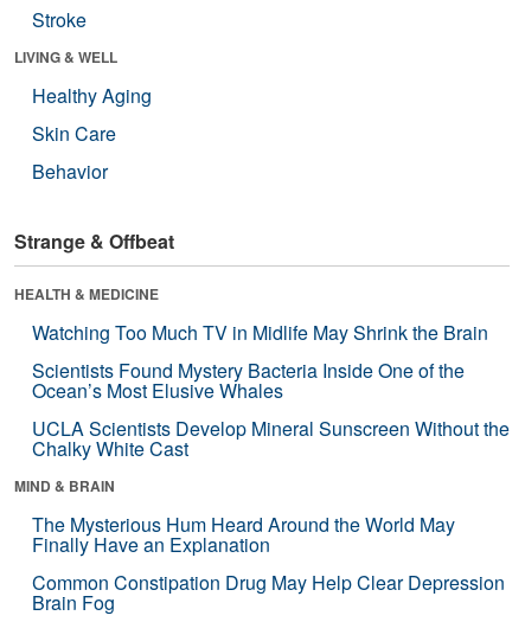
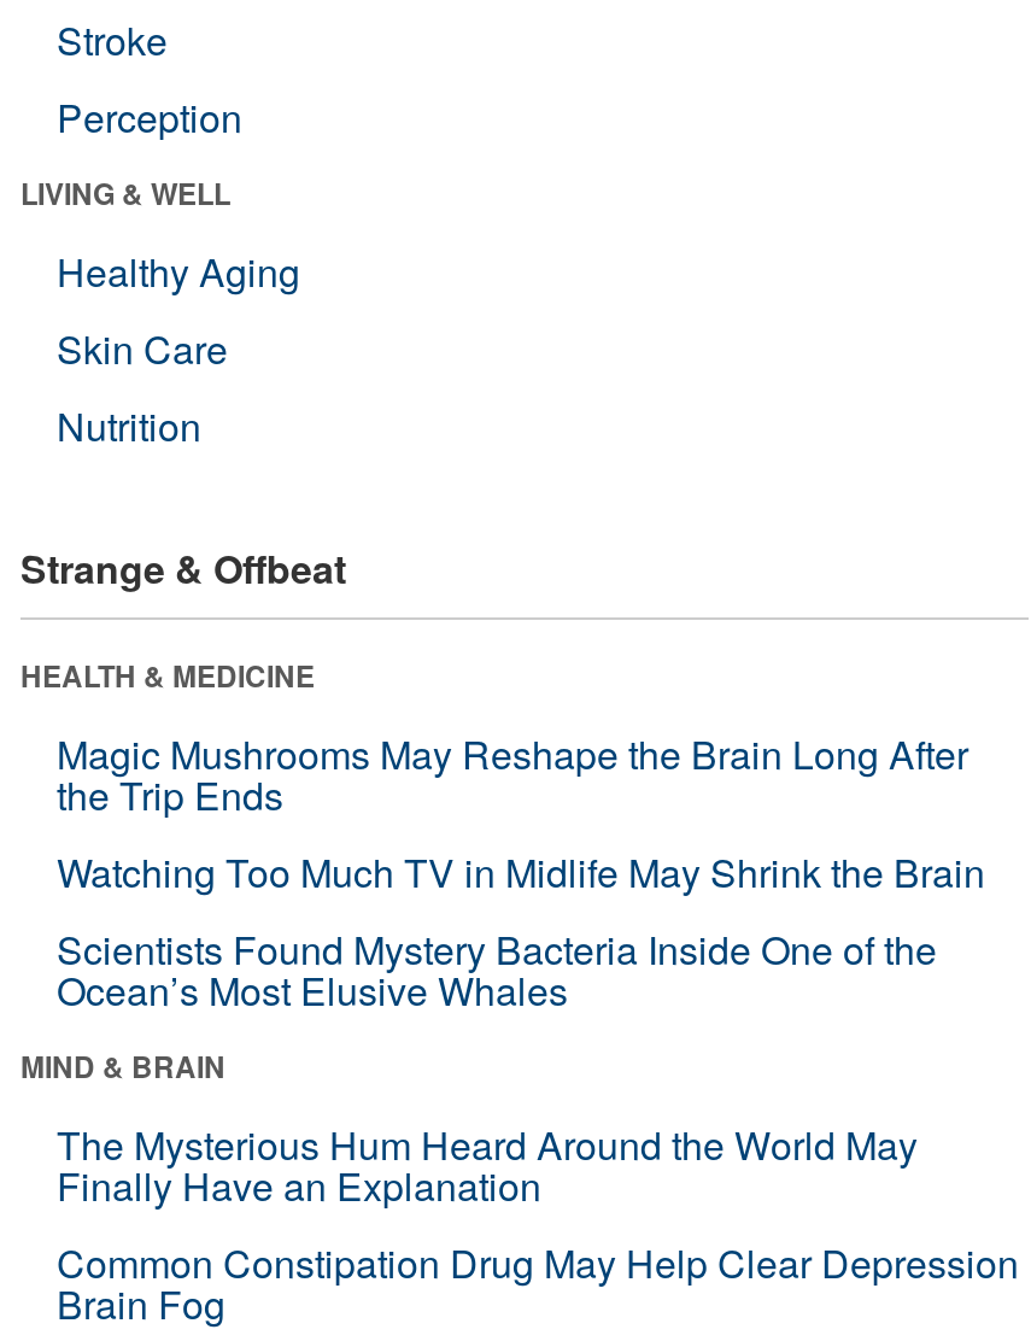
none -> [57,89,242,144] Perception
[32,157,108,185] Behavior -> [57,397,201,453] Nutrition
none -> [57,725,968,822] Magic Mushrooms May Reshape the Brain Long After | the Trip Ends
moved [32,318,488,404] -> [57,844,985,1017]: Watching Too Much TV in Midlife May Shrink the Brain | Scientists Found Mystery Bacteria Inside One of the | Ocean’s Most Elusive Whales
[32,414,510,462] UCLA Scientists Develop Mineral Sunscreen Without the | Chalky White Cast -> none

